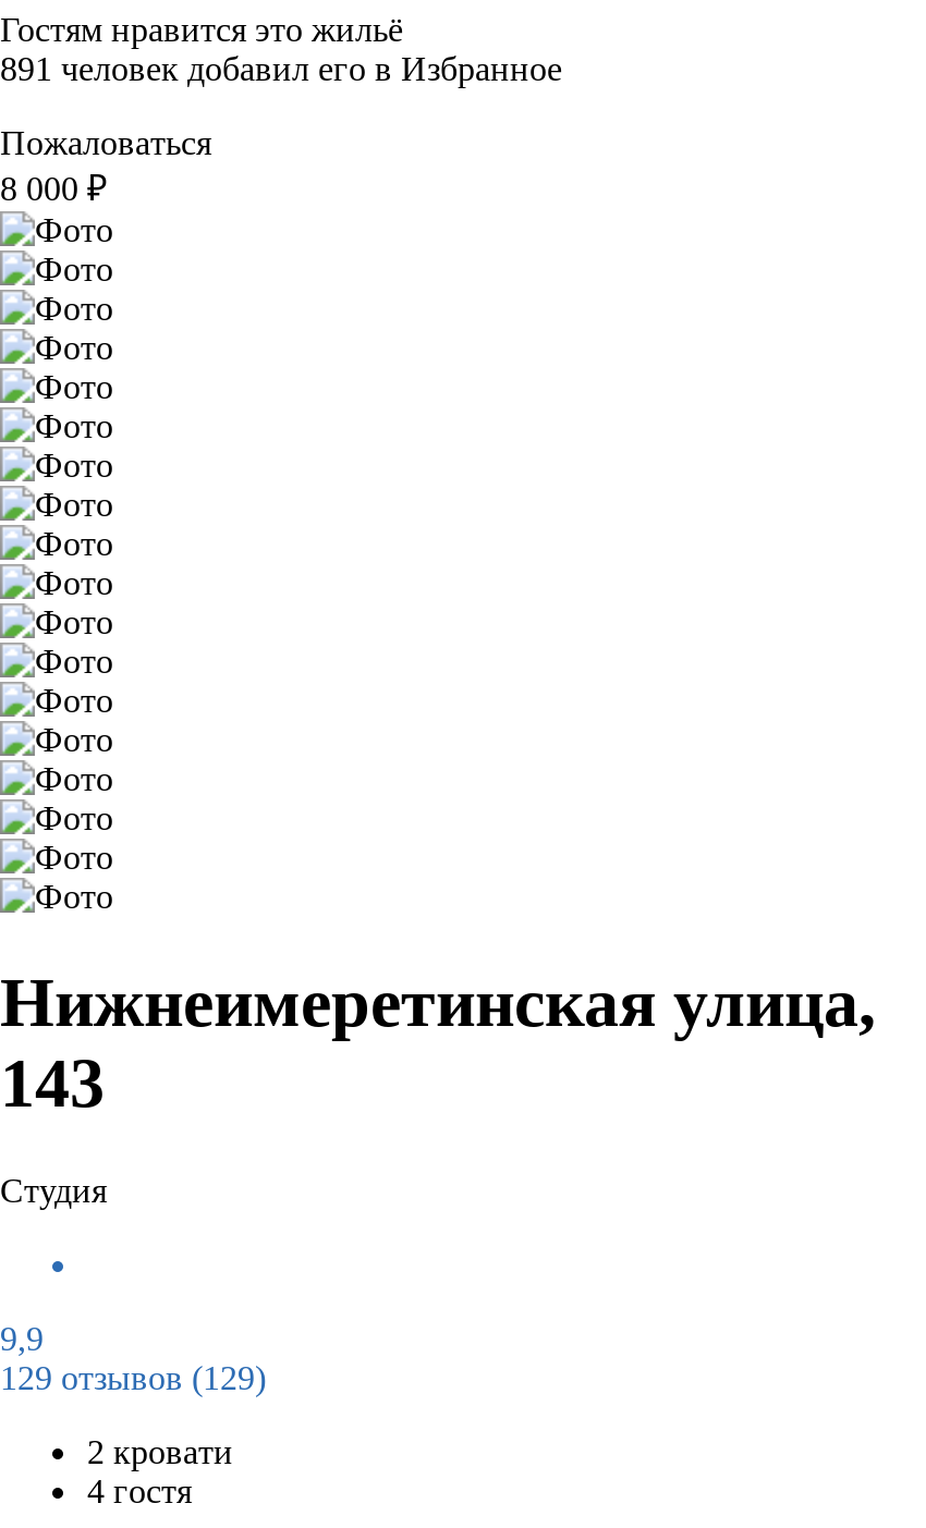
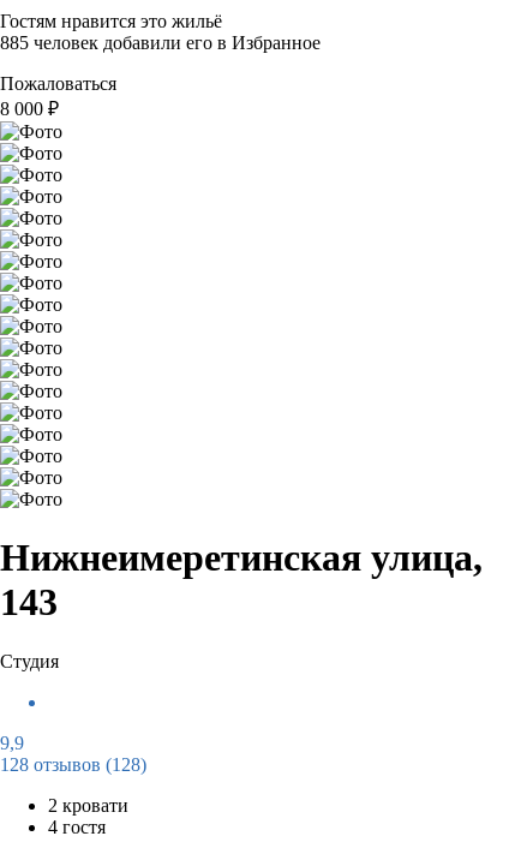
[0,50,562,87] 891 человек добавил его в Избранное -> [0,32,321,53] 885 человек добавили его в Избранное
[0,1359,266,1396] 129 отзывов (129) -> [0,754,146,775] 128 отзывов (128)

